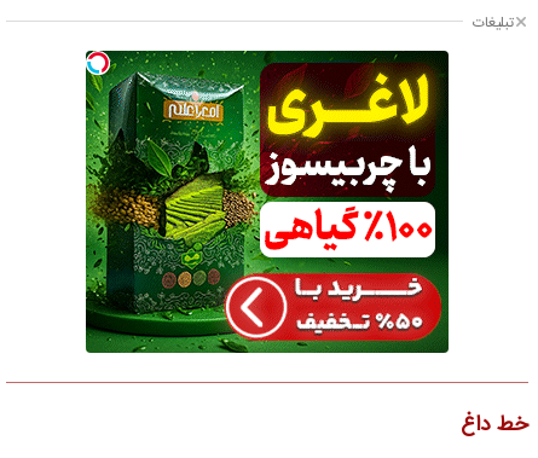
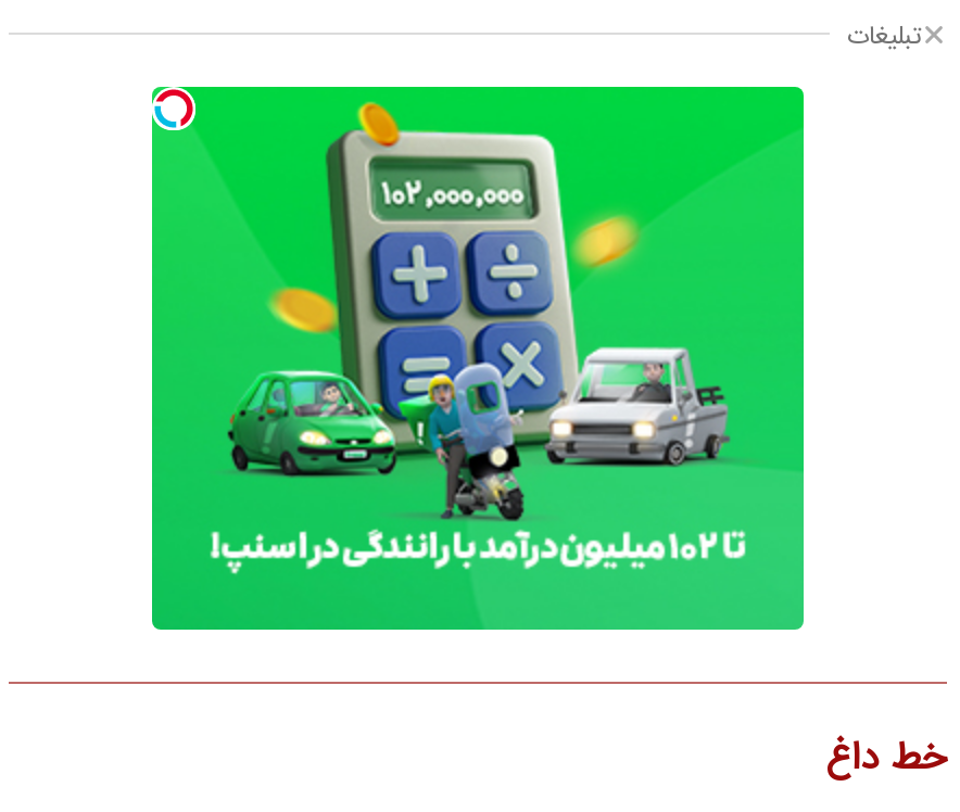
[85,50,450,354] [image] -> [150,84,806,631] [image]

